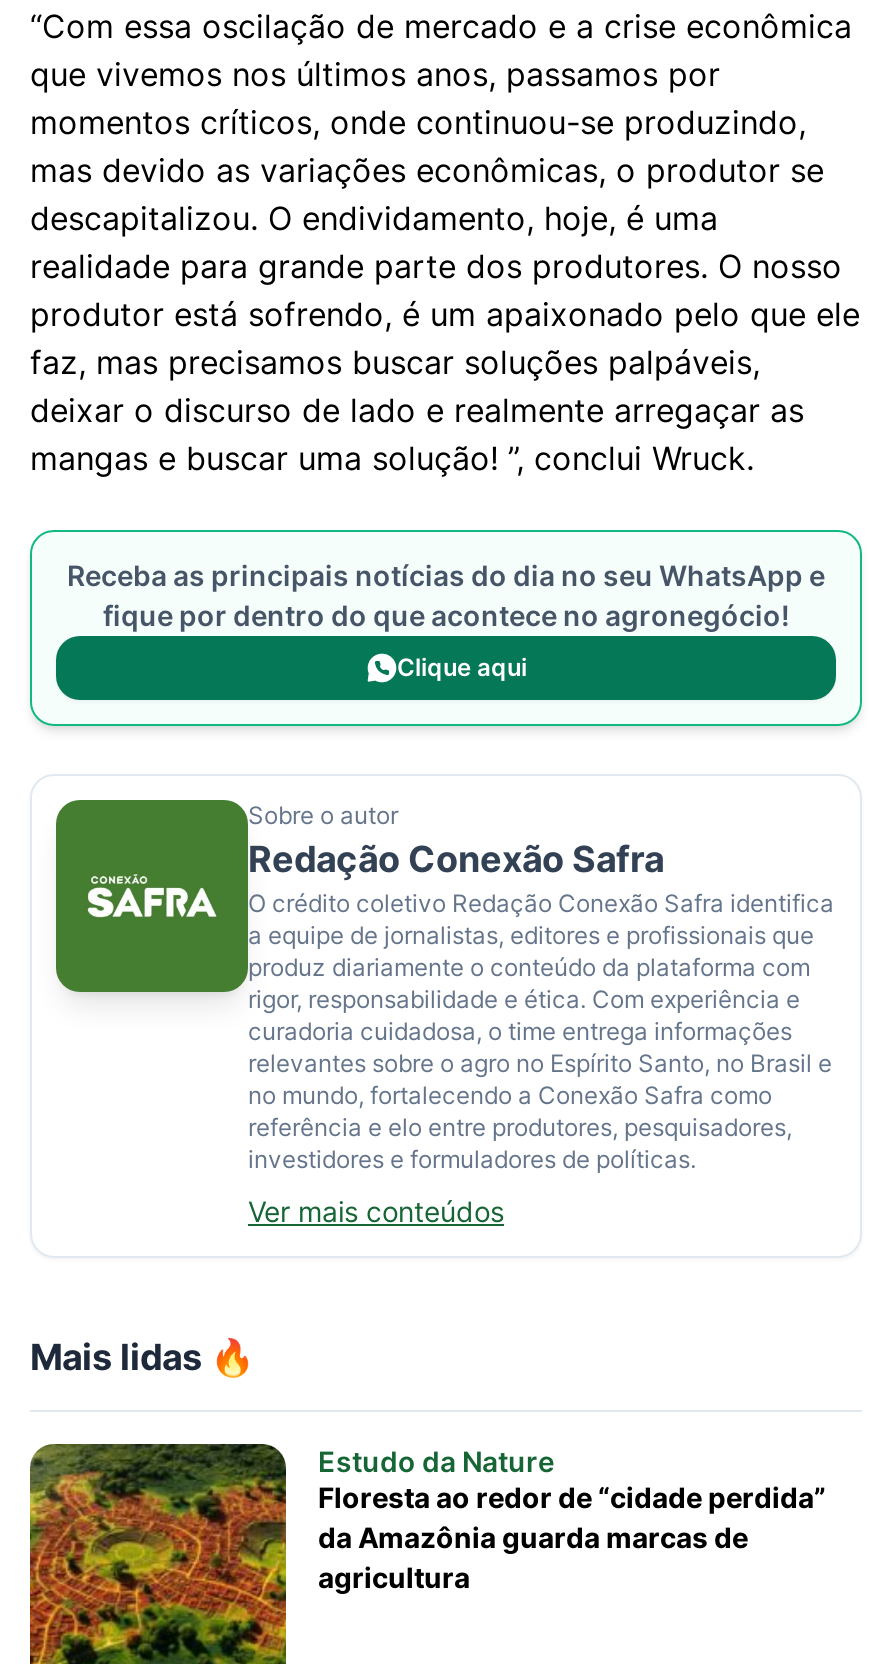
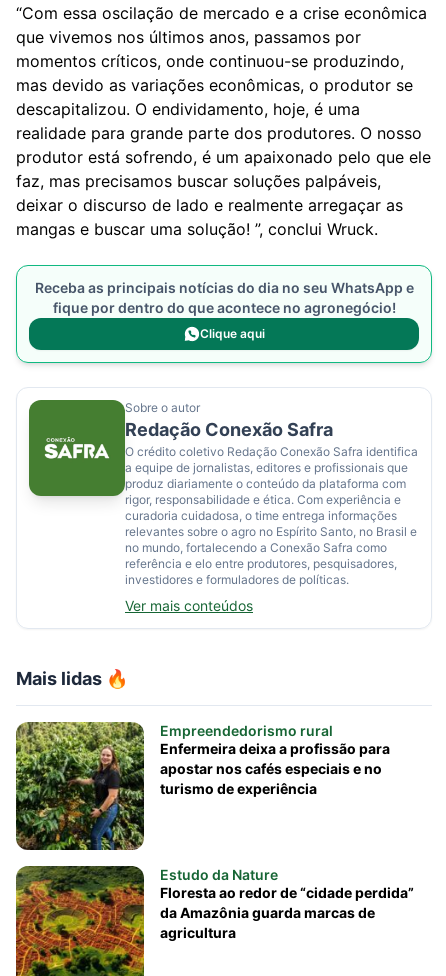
none -> [15,721,390,851] [image] | Empreendedorismo rural | Enfermeira deixa a profissão para | apostar nos cafés especiais e no | turismo de experiência

